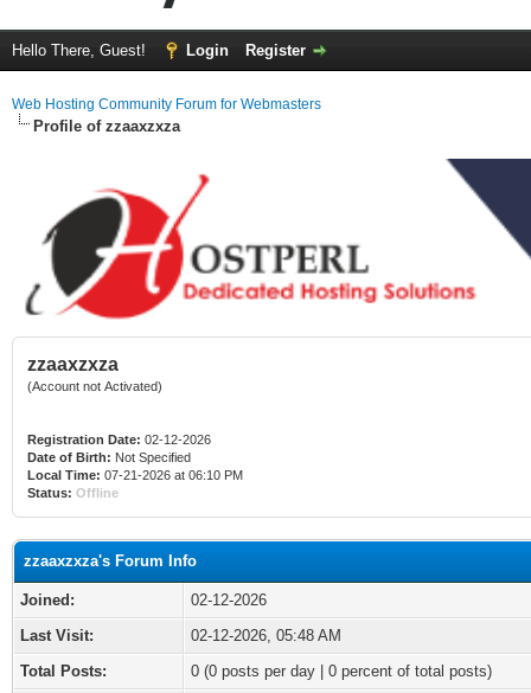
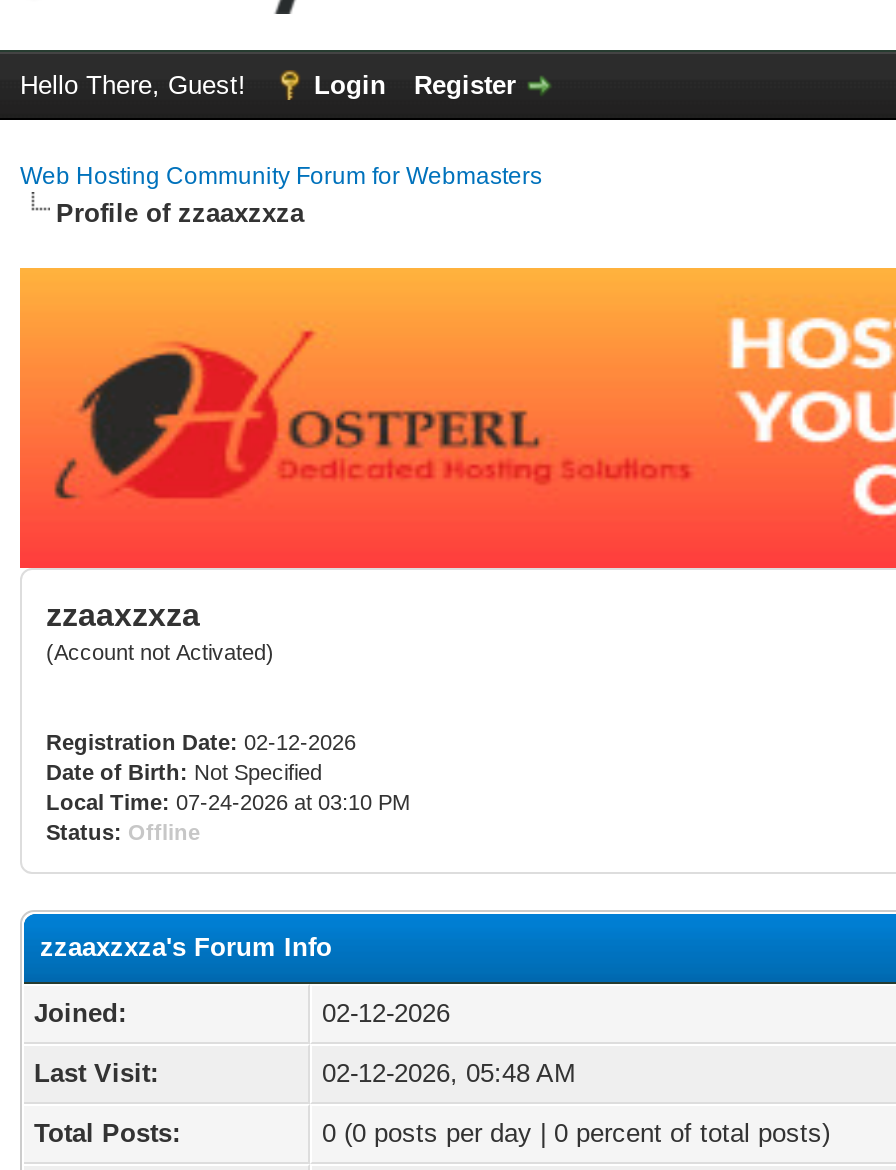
[12,158,527,336] [image] -> [18,266,890,570] [image]
[27,468,243,482] Local Time: 07-21-2026 at 06:10 PM -> [46,790,410,814] Local Time: 07-24-2026 at 03:10 PM

